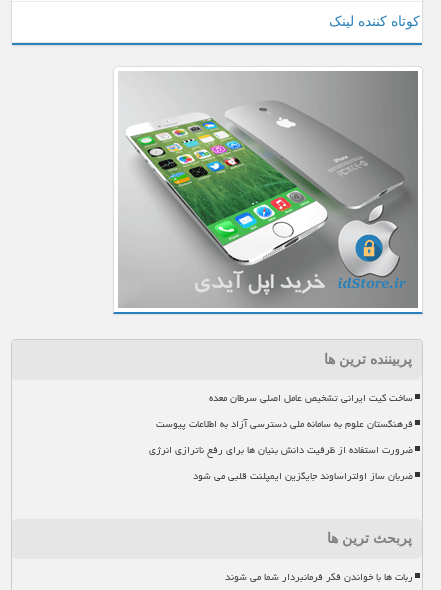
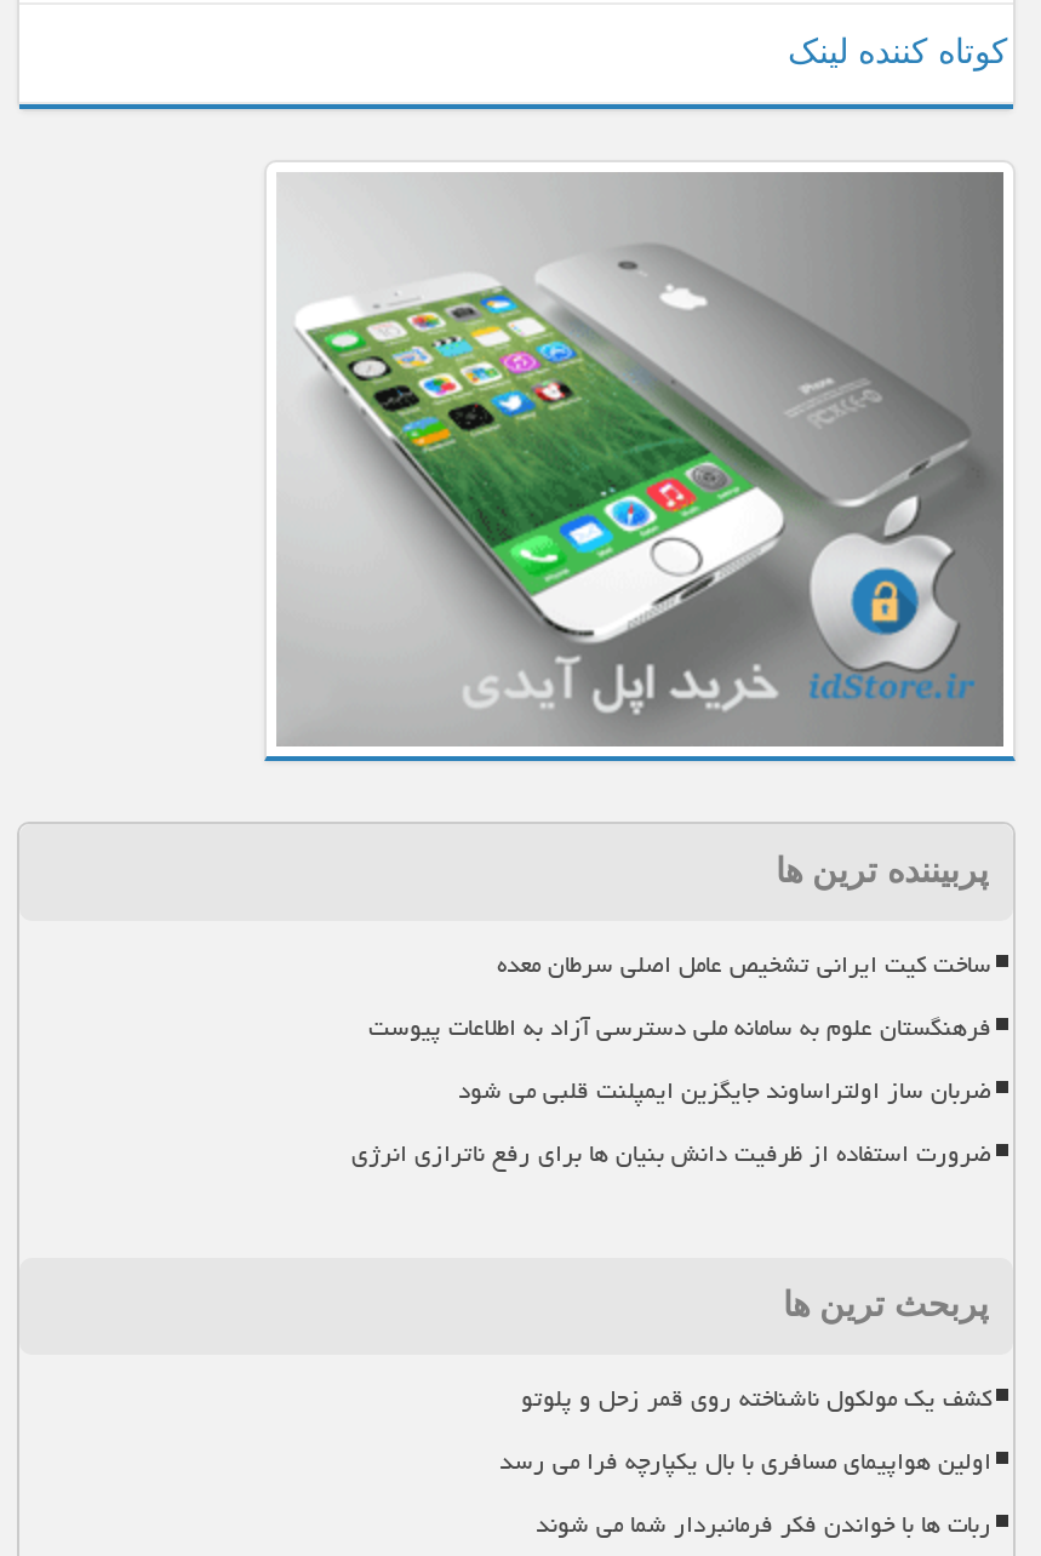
moved [193,466,413,486] -> [458,1067,991,1116]: ضربان ساز اولتراساوند جایگزین ایمپلنت قلبی می شود
none -> [499,1375,991,1486] کشف یک مولکول ناشناخته روی قمر زحل و پلوتو | اولین هواپیمای مسافری با بال یکپارچه فرا می رسد

